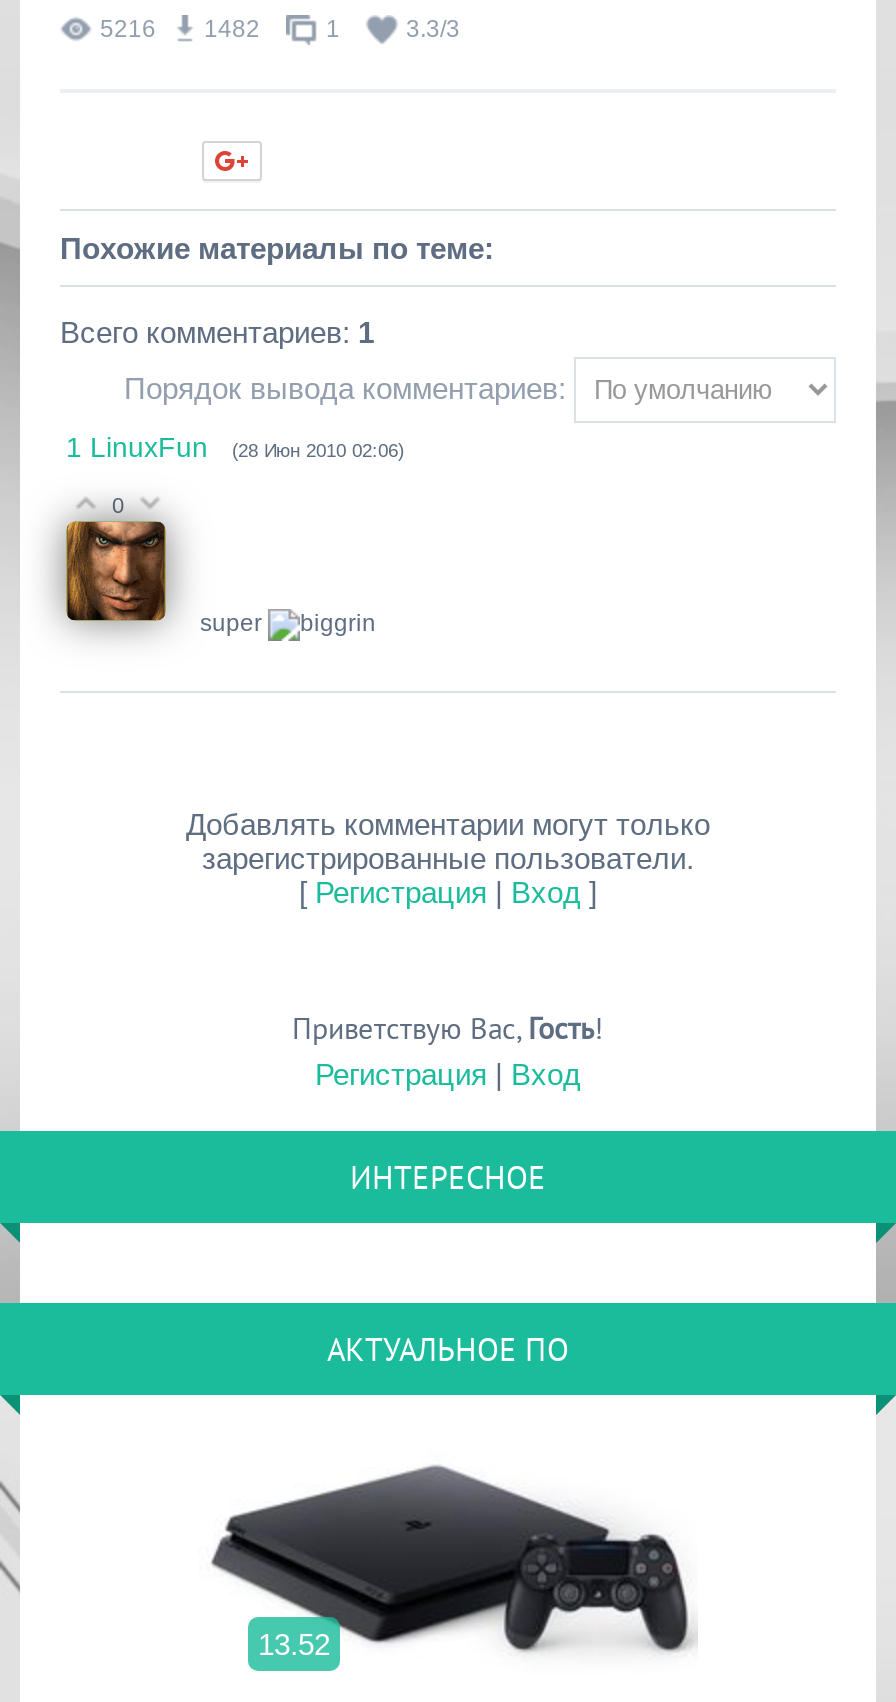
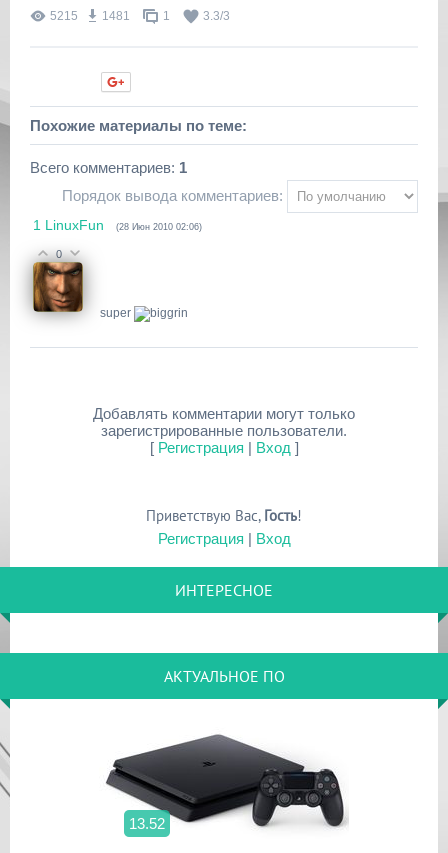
[100,15,156,43] 5216 -> [50,9,78,23] 5215
[204,15,260,43] 1482 -> [102,9,130,23] 1481

